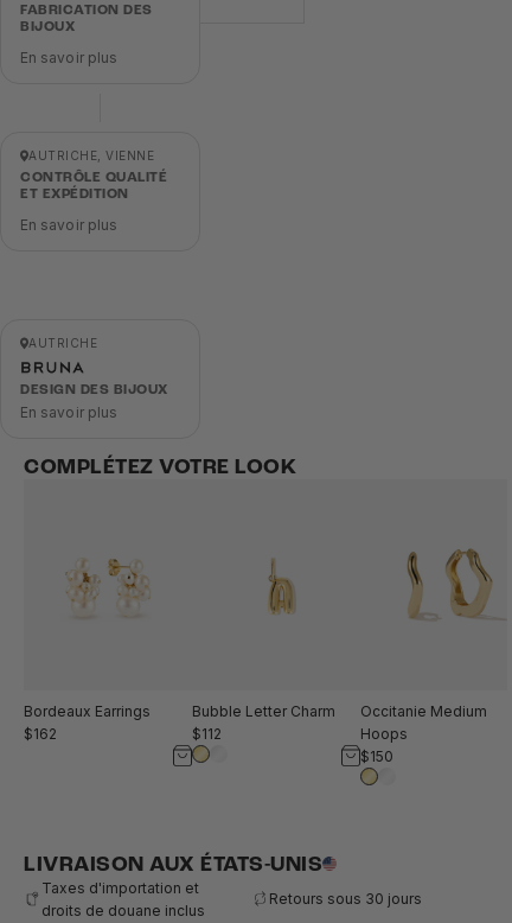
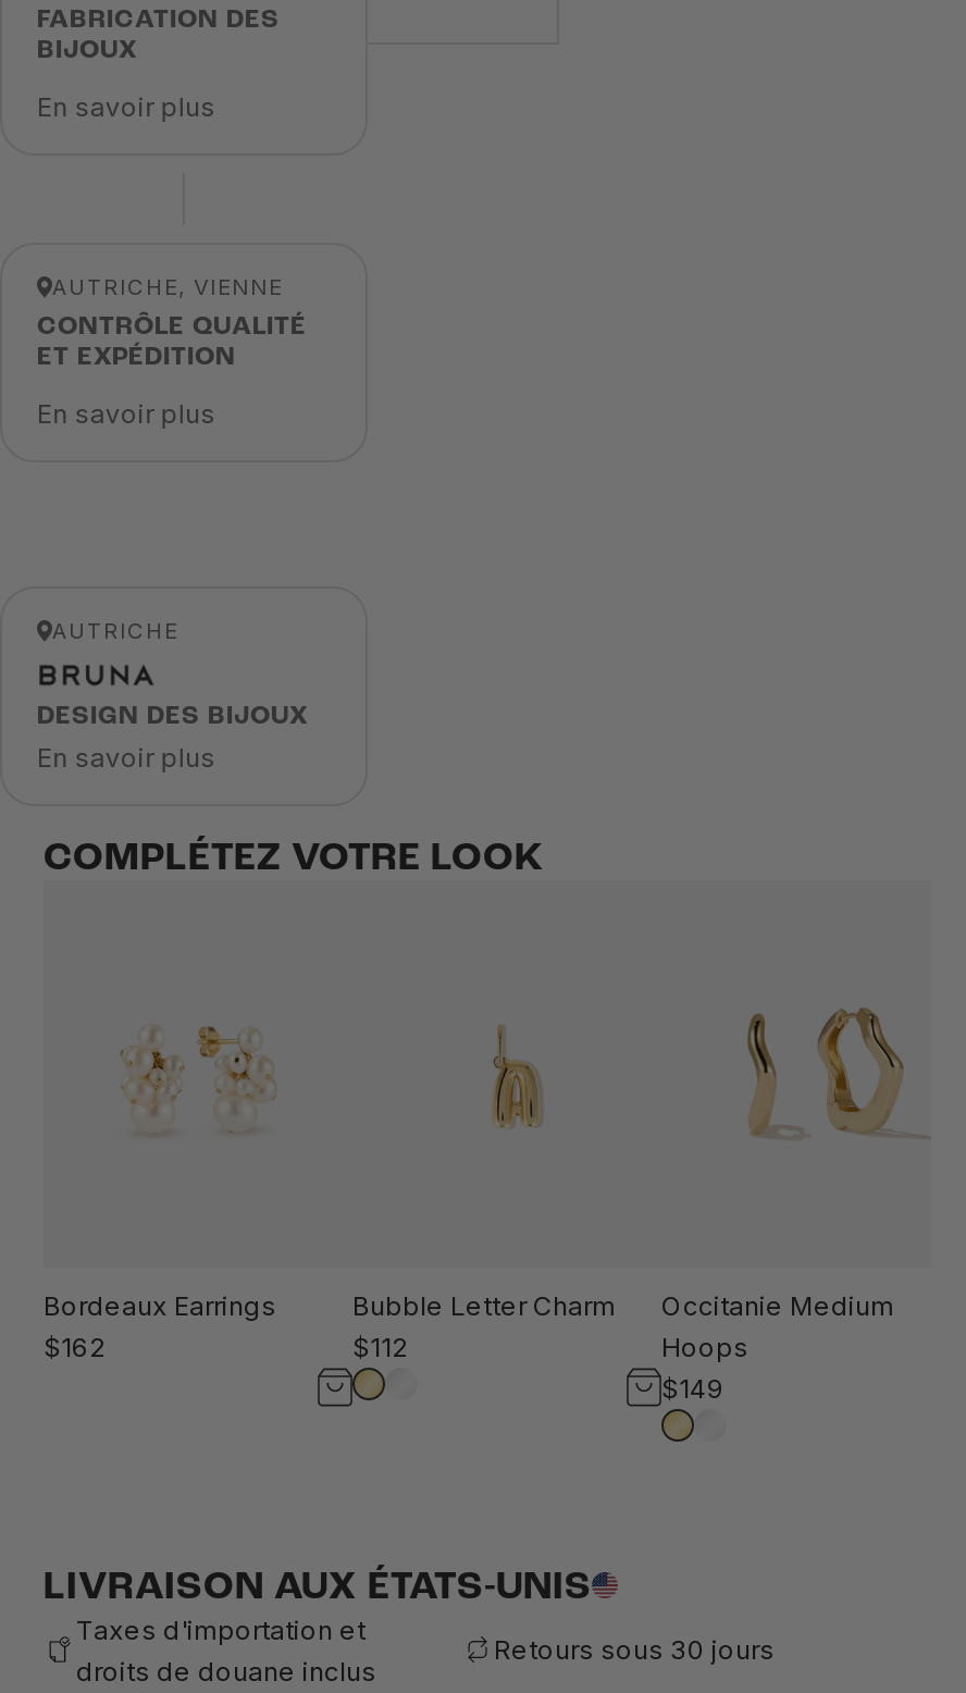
[360,747,393,765] $150 -> [661,1371,725,1403] $149

